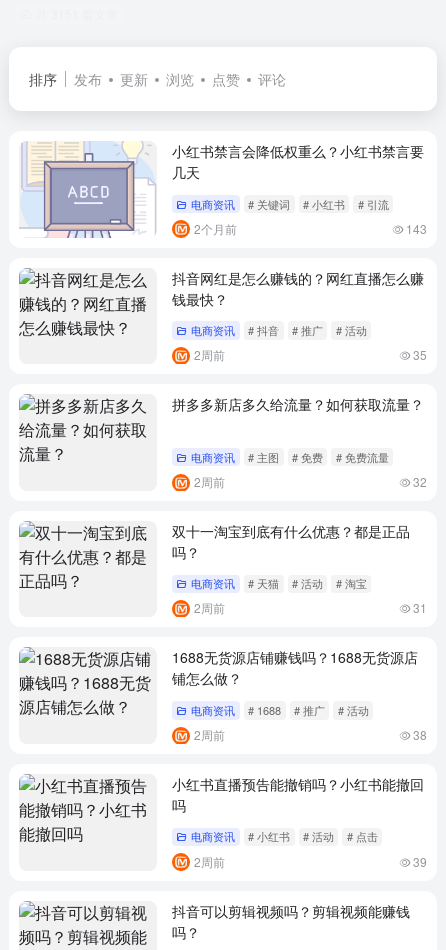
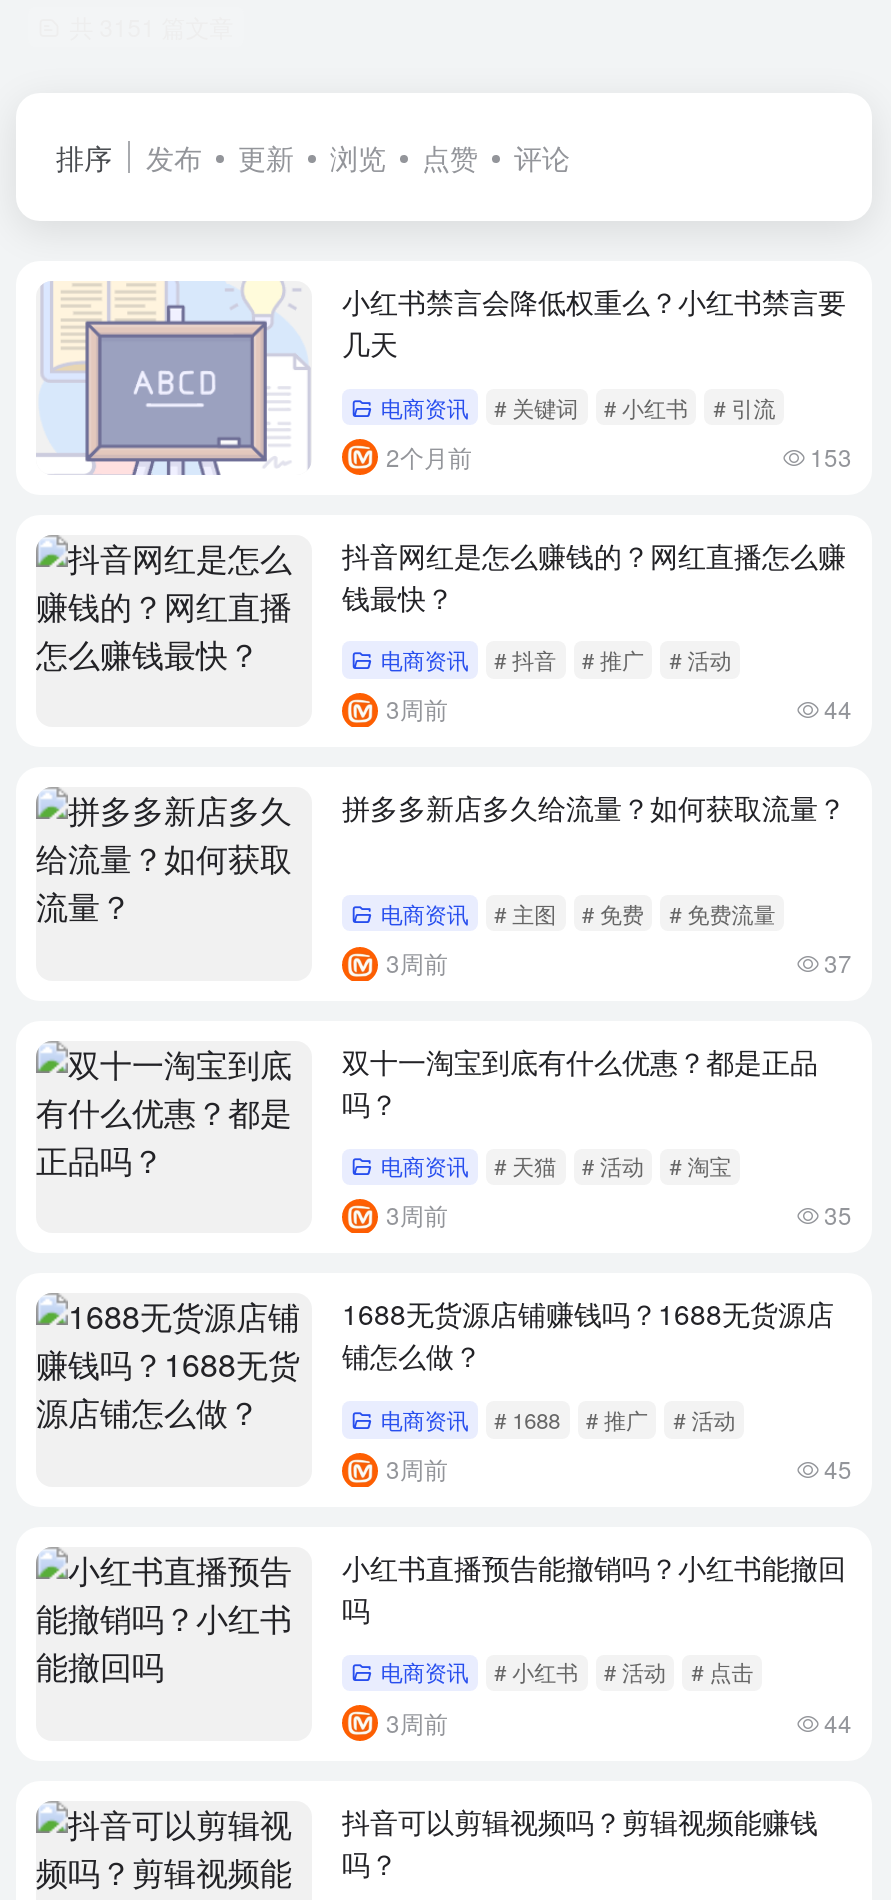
[406,220,427,237] 143 -> [810,438,852,472] 153
[194,346,225,363] 2周前 -> [386,691,448,725] 3周前
[413,346,427,363] 35 -> [824,691,852,725] 44
[194,473,225,490] 2周前 -> [386,945,448,979] 3周前
[413,473,427,490] 32 -> [824,945,852,979] 37
[194,599,225,616] 2周前 -> [386,1198,448,1232] 3周前
[413,599,427,616] 31 -> [824,1198,852,1232] 35
[194,726,225,743] 2周前 -> [386,1451,448,1485] 3周前
[413,726,427,743] 38 -> [824,1451,852,1485] 45
[194,853,225,870] 2周前 -> [386,1704,448,1738] 3周前
[413,853,427,870] 39 -> [824,1704,852,1738] 44

